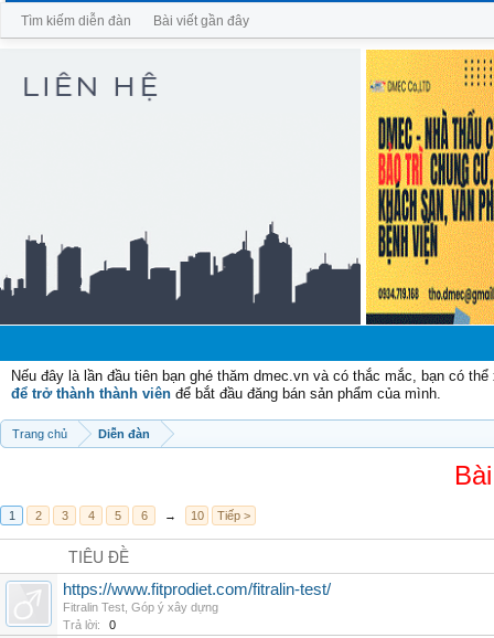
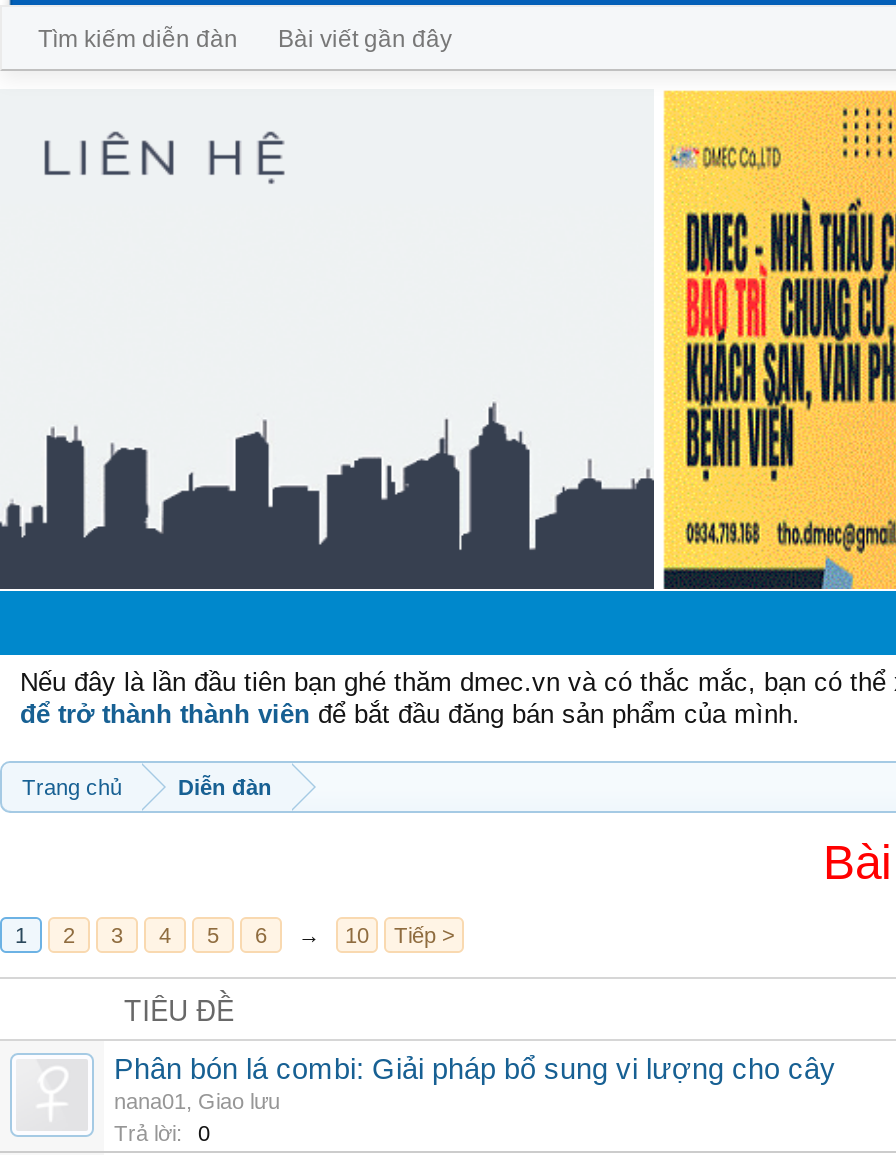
[63,581,331,614] https://www.fitprodiet.com/fitralin-test/ | Fitralin Test, Góp ý xây dựng -> [114,1053,836,1113] Phân bón lá combi: Giải pháp bổ sung vi lượng cho cây | nana01, Giao lưu

